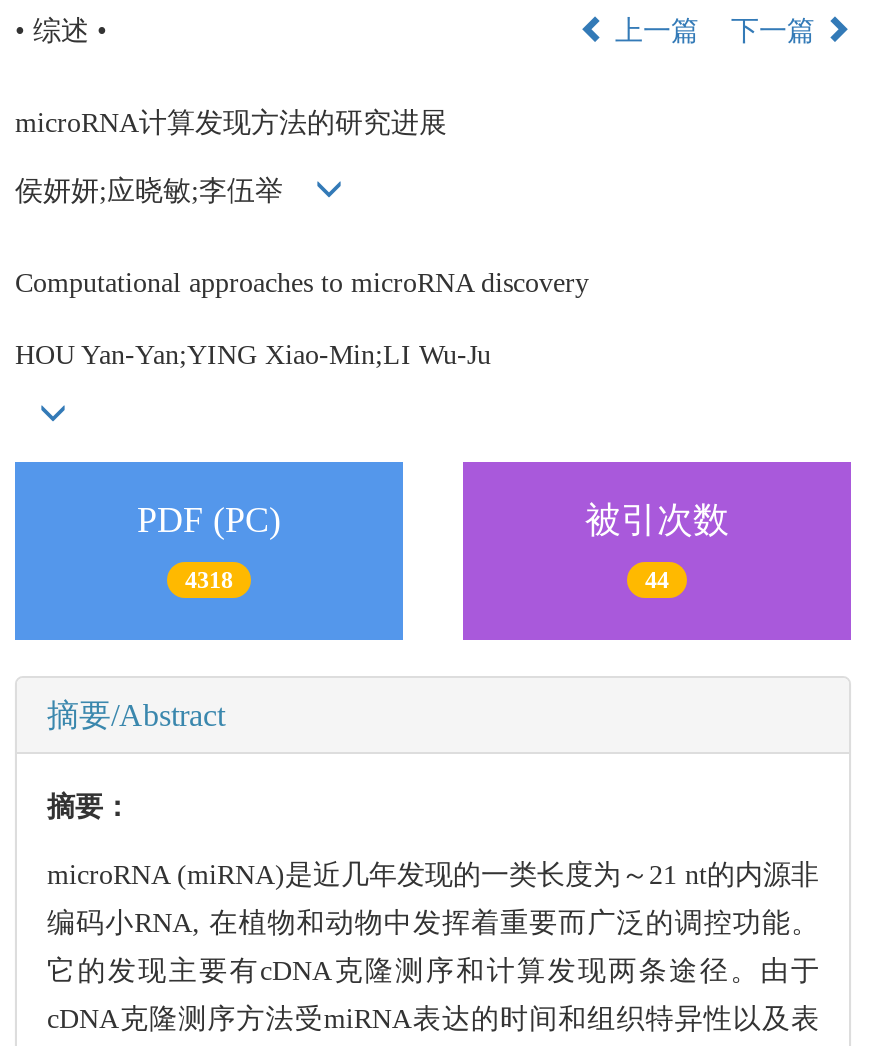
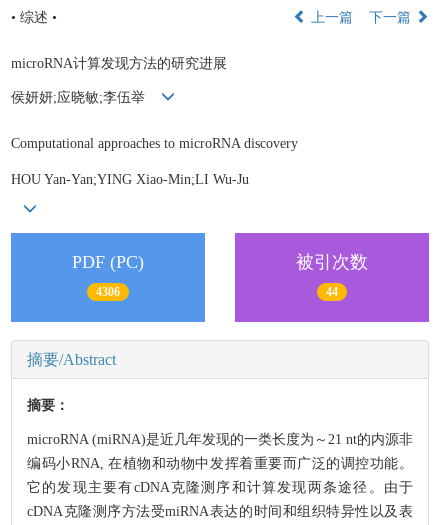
[185,567,233,595] 4318 -> [96,285,120,299] 4306

